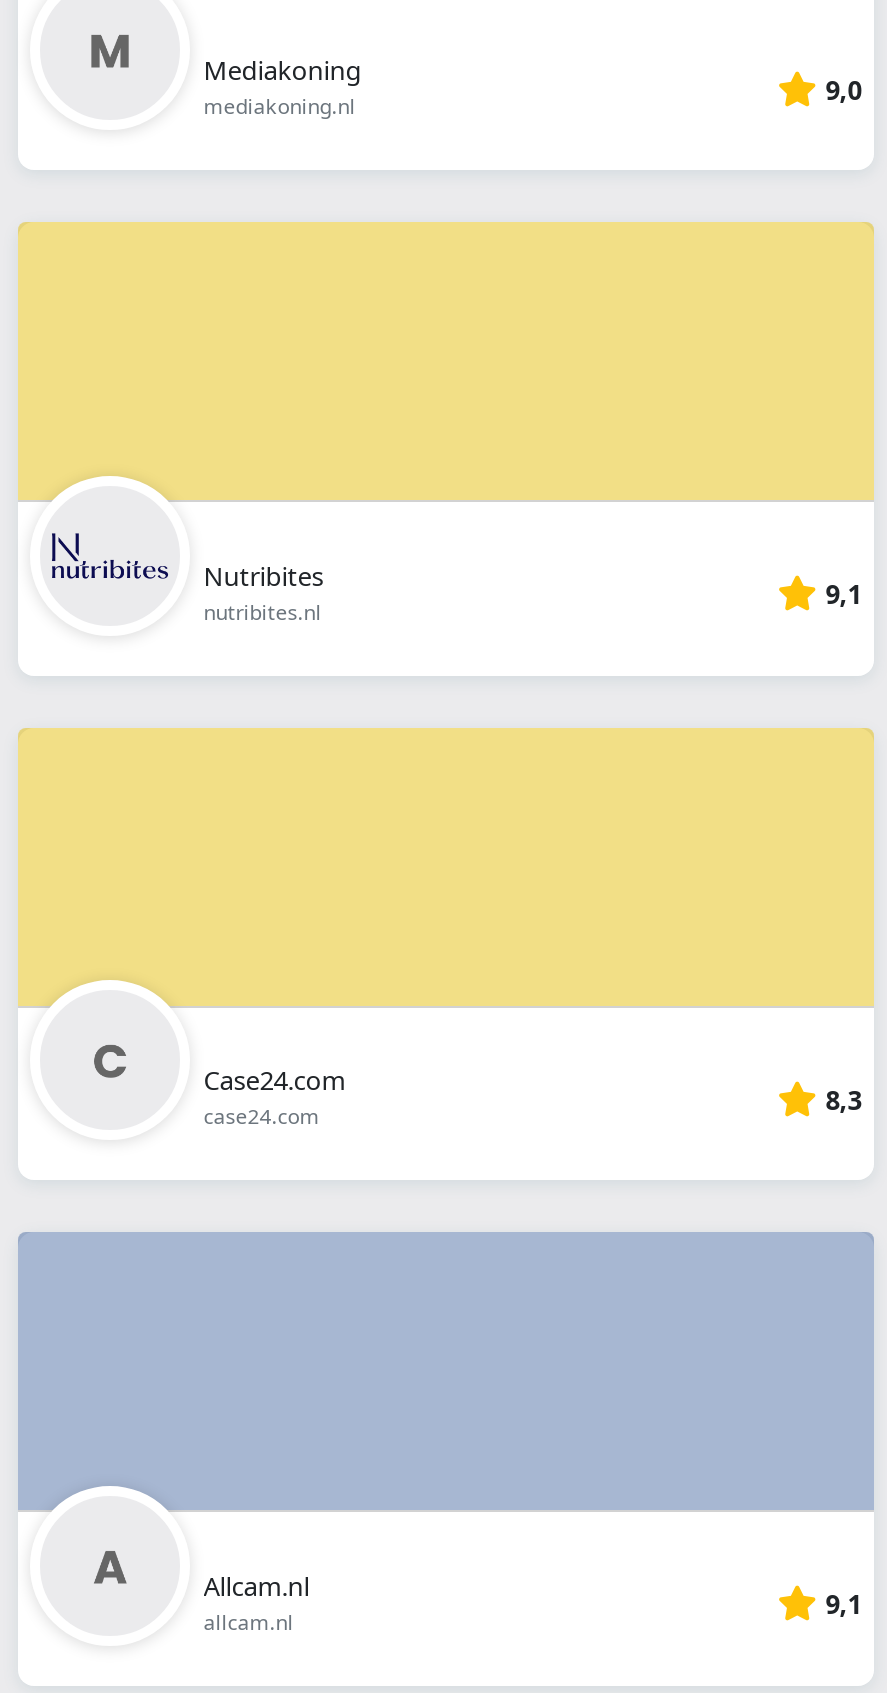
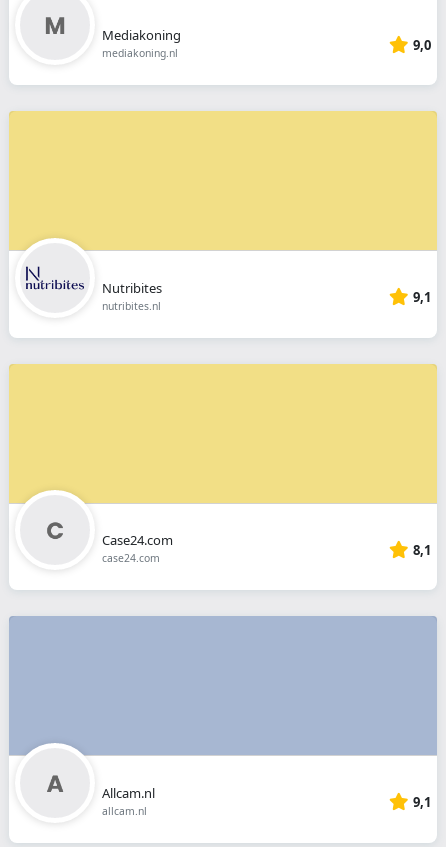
[826,1082,862,1118] 8,3 -> [413,541,431,559] 8,1

